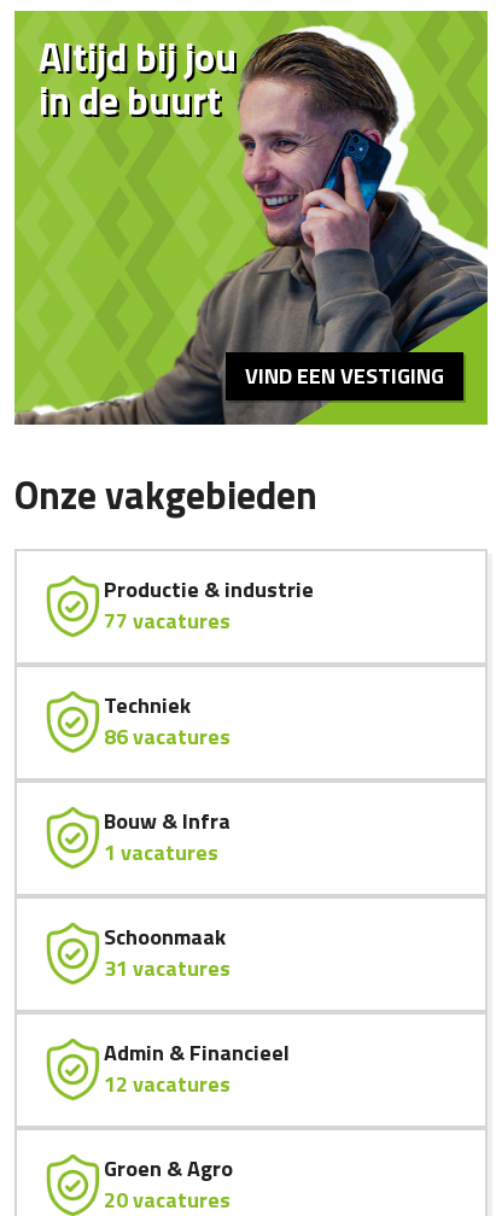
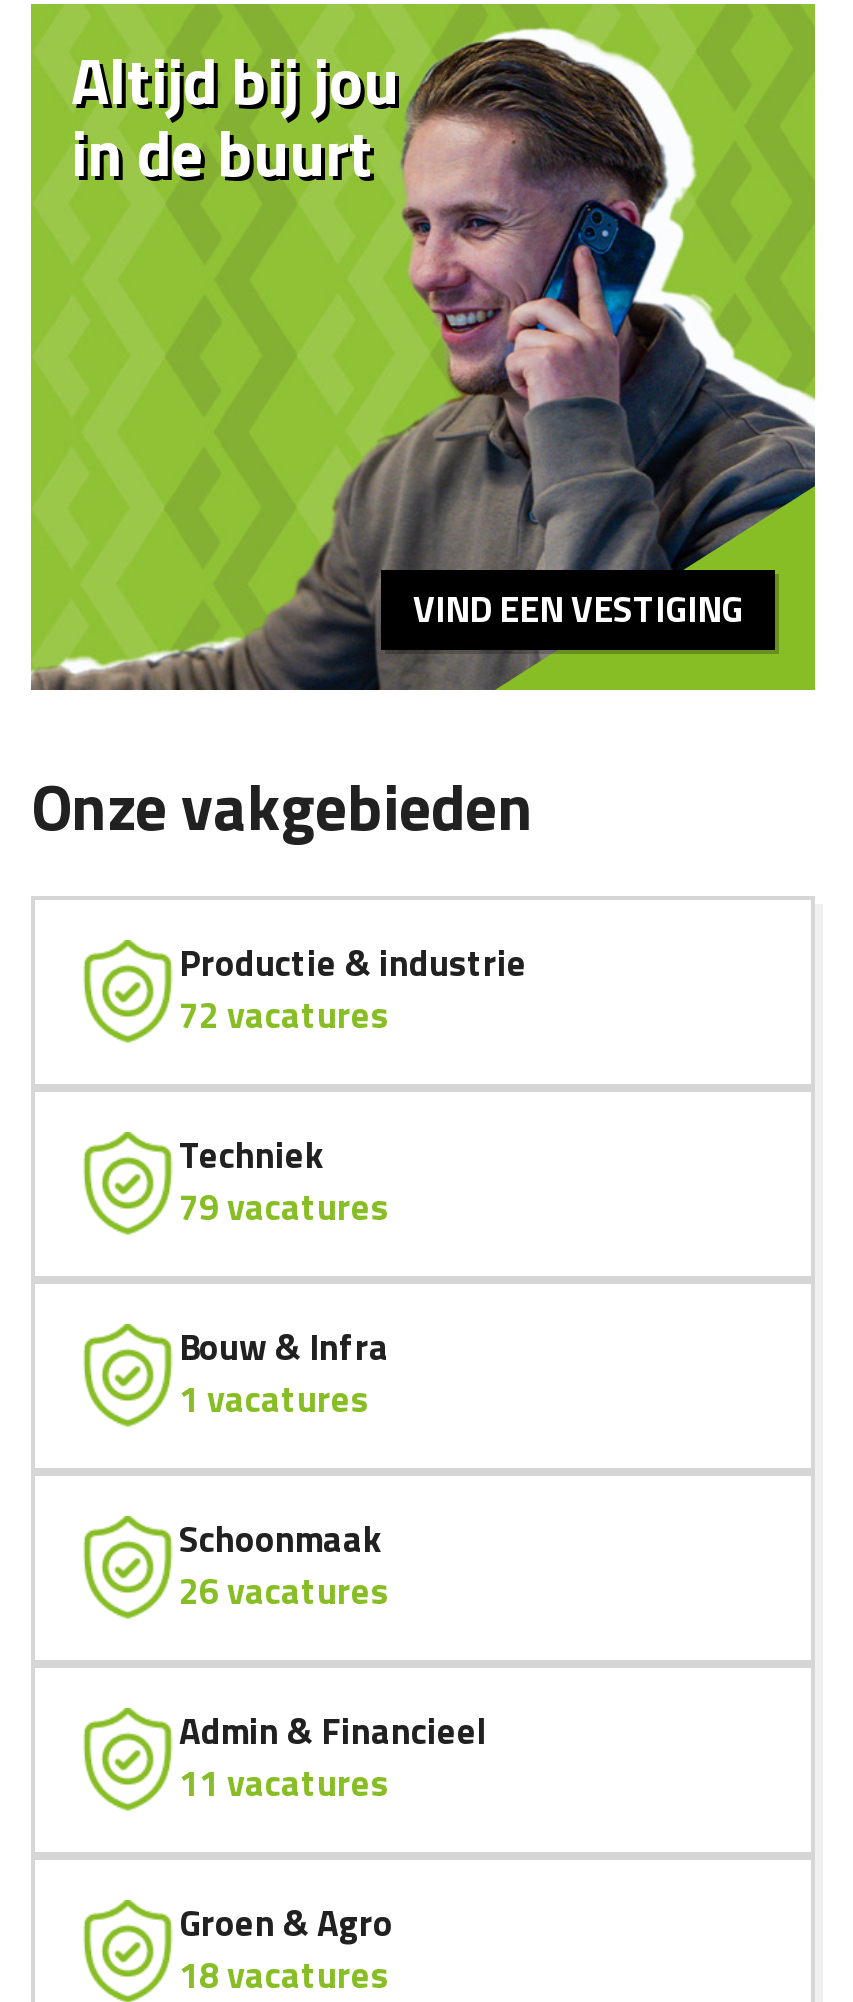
[104,604,231,637] 77 vacatures -> [179,988,389,1042] 72 vacatures
[104,720,231,753] 86 vacatures -> [179,1180,389,1234] 79 vacatures
[104,952,231,984] 31 vacatures -> [179,1564,389,1618] 26 vacatures
[104,1068,231,1100] 12 vacatures -> [179,1756,389,1810] 11 vacatures
[104,1183,231,1216] 20 vacatures -> [179,1948,389,2002] 18 vacatures

